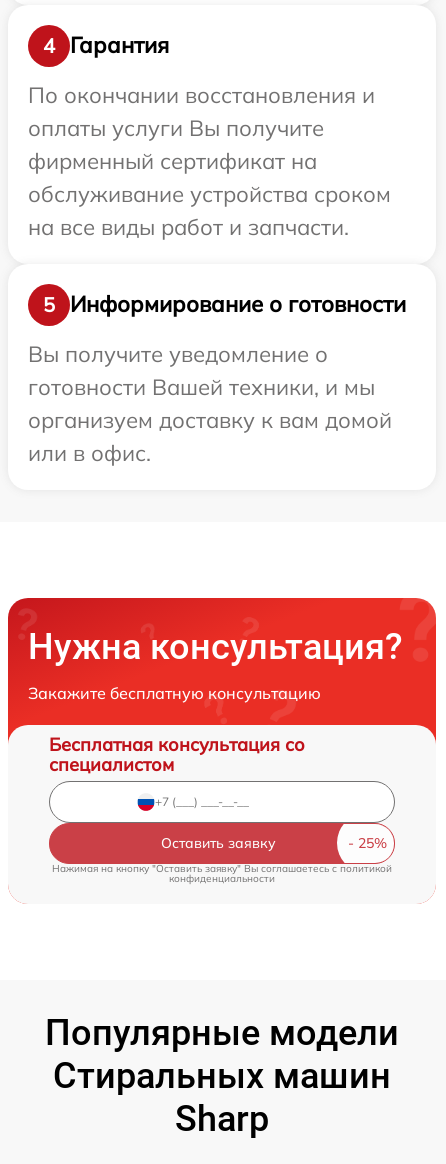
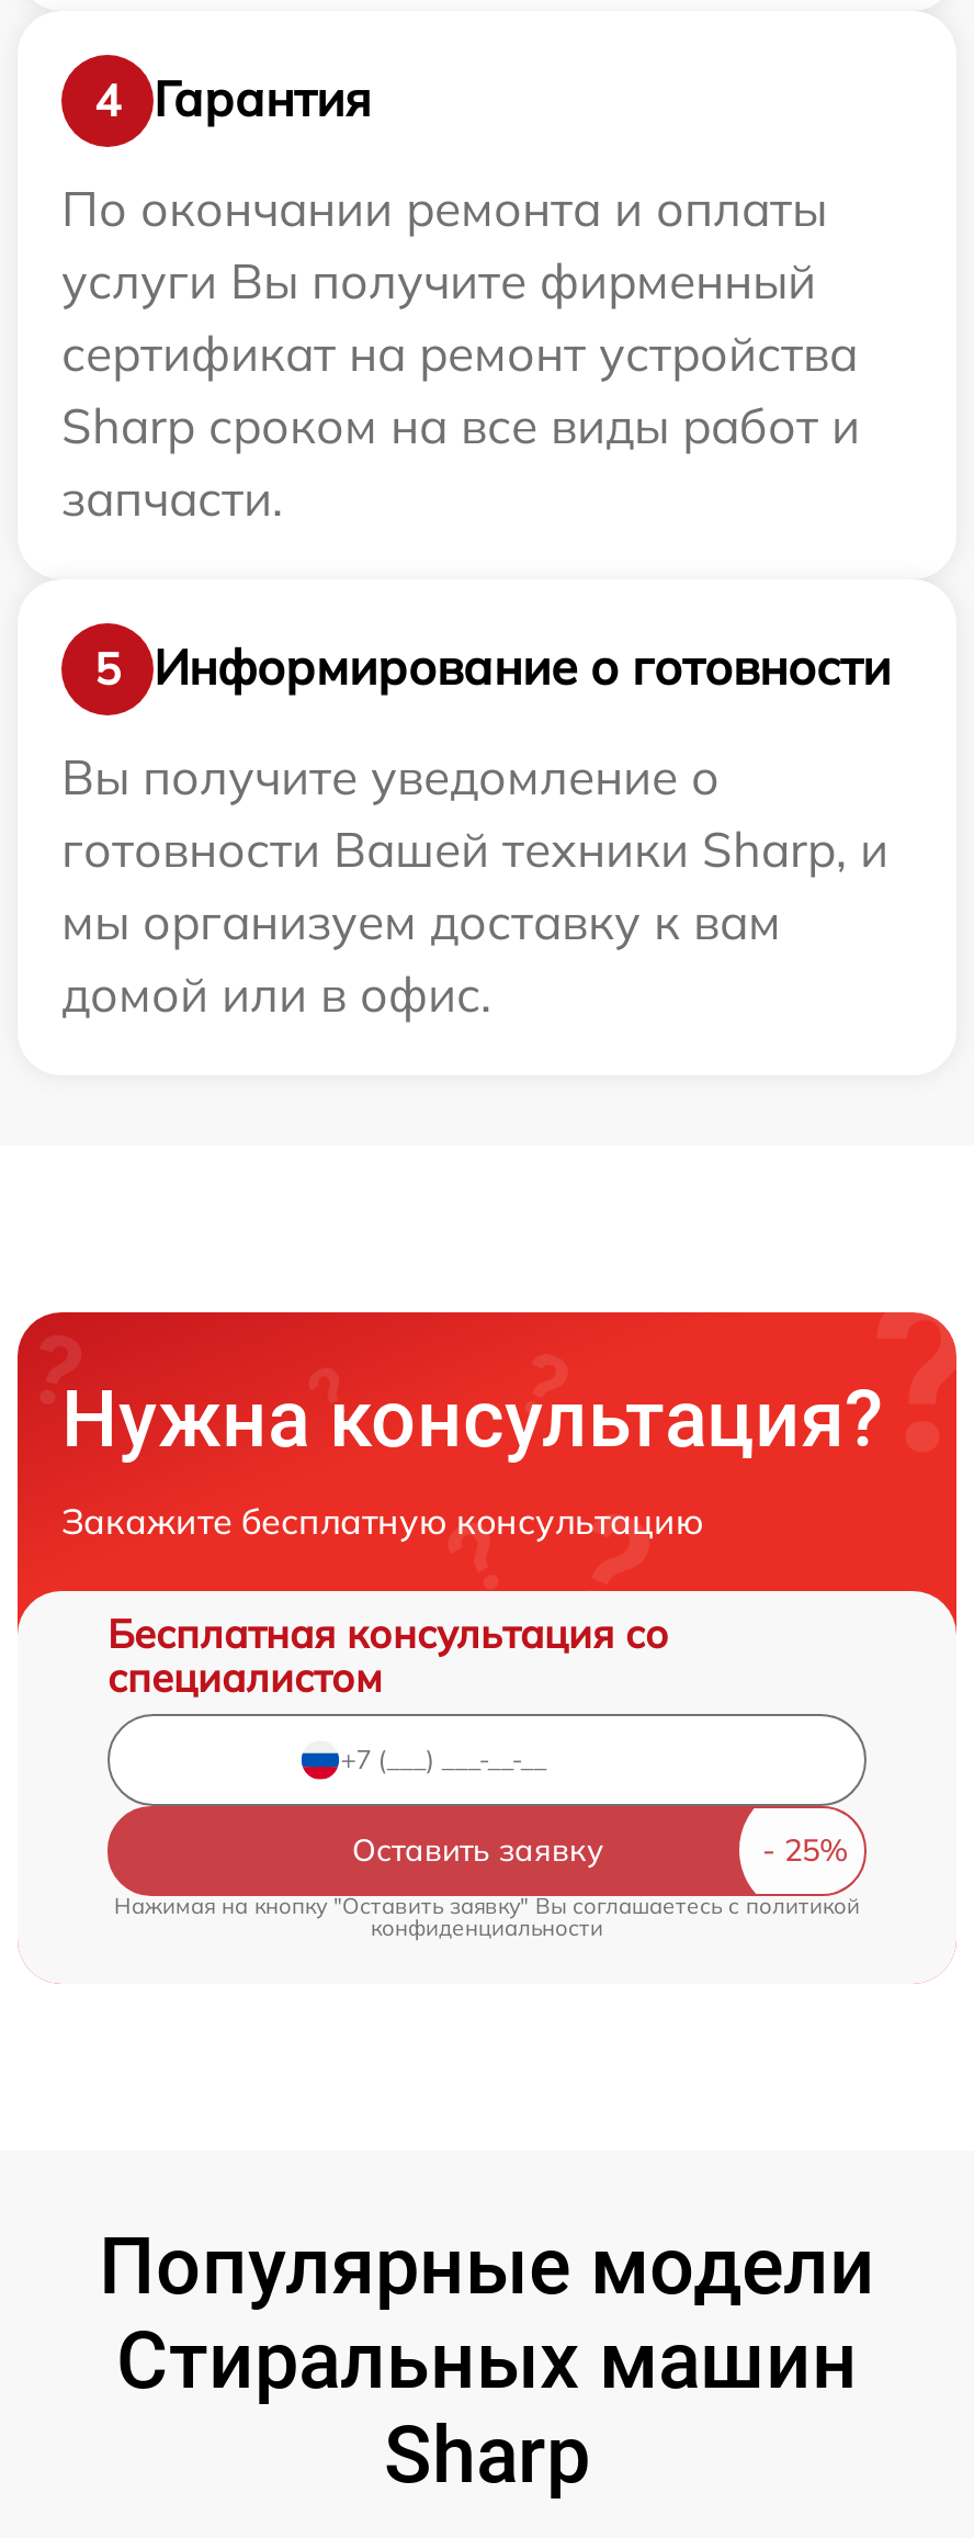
[28,81,391,241] По окончании восстановления и | оплаты услуги Вы получите | фирменный сертификат на | обслуживание устройства сроком | на все виды работ и запчасти. -> [61,177,860,528] По окончании ремонта и оплаты | услуги Вы получите фирменный | сертификат на ремонт устройства | Sharp сроком на все виды работ и | запчасти.
[28,373,392,467] готовности Вашей техники, и мы | организуем доставку к вам домой | или в офис. -> [61,818,888,1024] готовности Вашей техники Sharp, и | мы организуем доставку к вам | домой или в офис.

